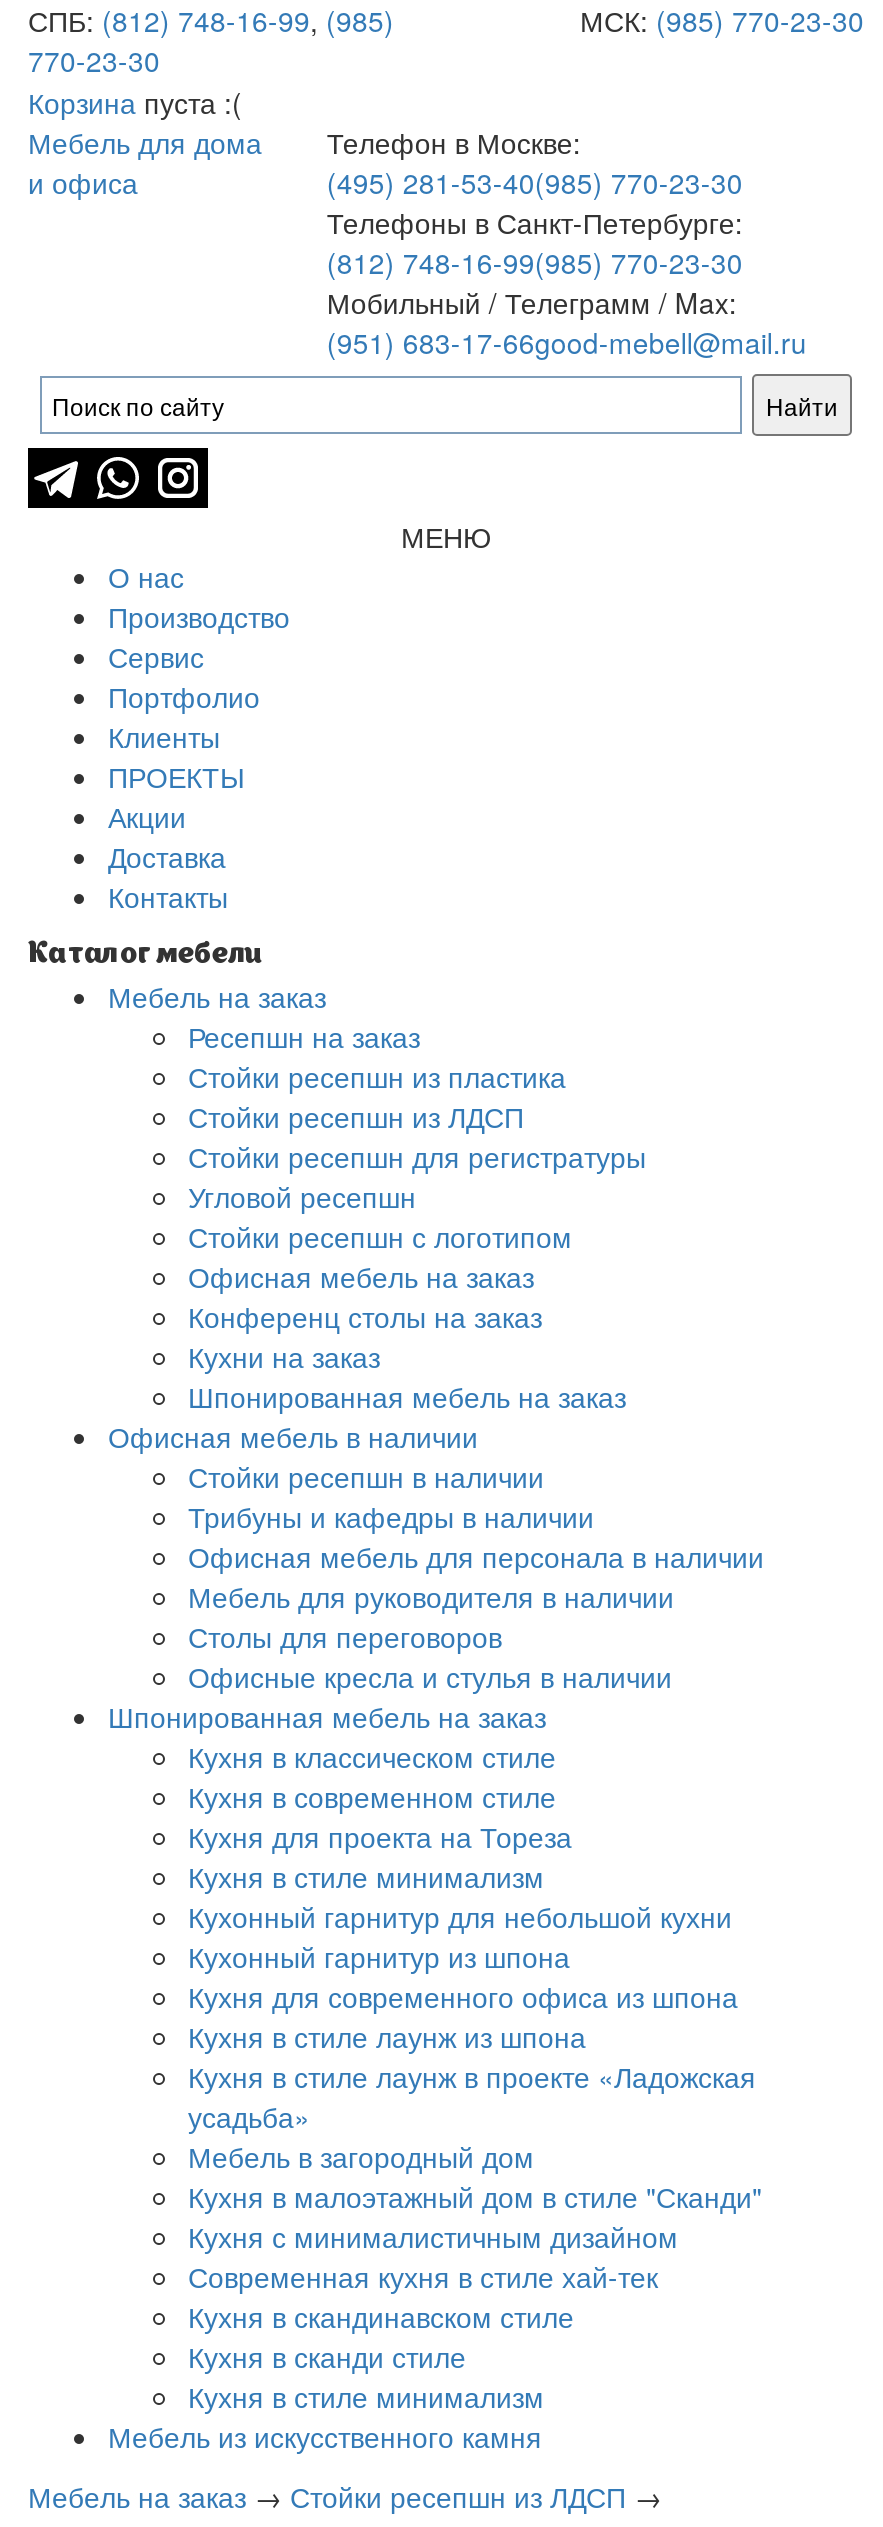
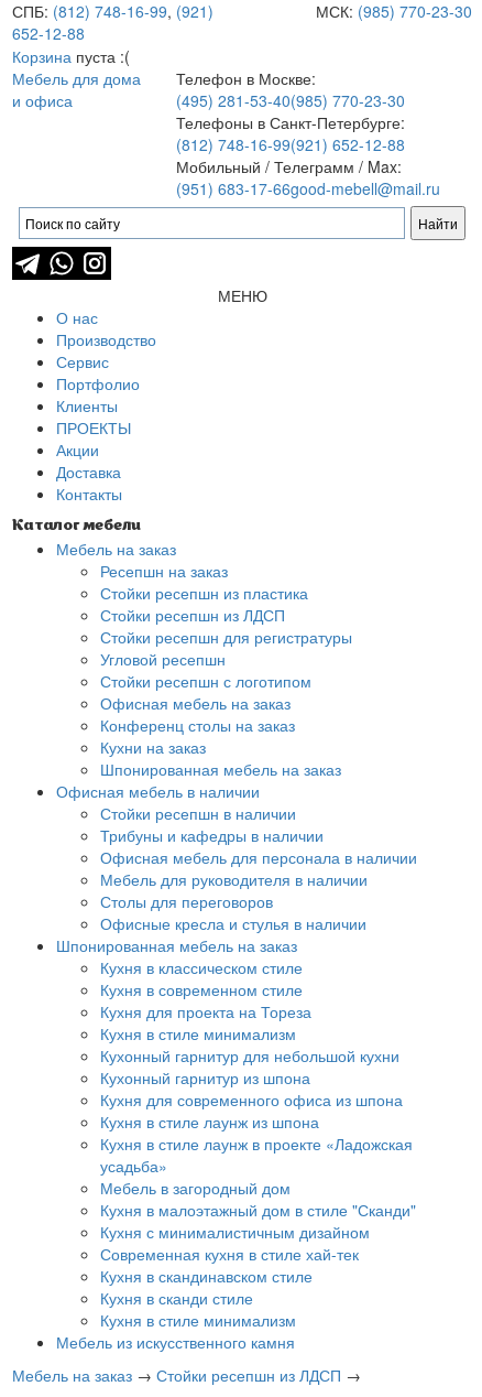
[28,0,394,40] СПБ: (812) 748-16-99, (985) -> [12,0,213,22] СПБ: (812) 748-16-99, (921)
[28,40,160,80] 770-23-30 -> [12,22,85,44] 652-12-88
[327,242,743,282] (812) 748-16-99(985) 770-23-30 -> [176,133,405,155] (812) 748-16-99(921) 652-12-88

